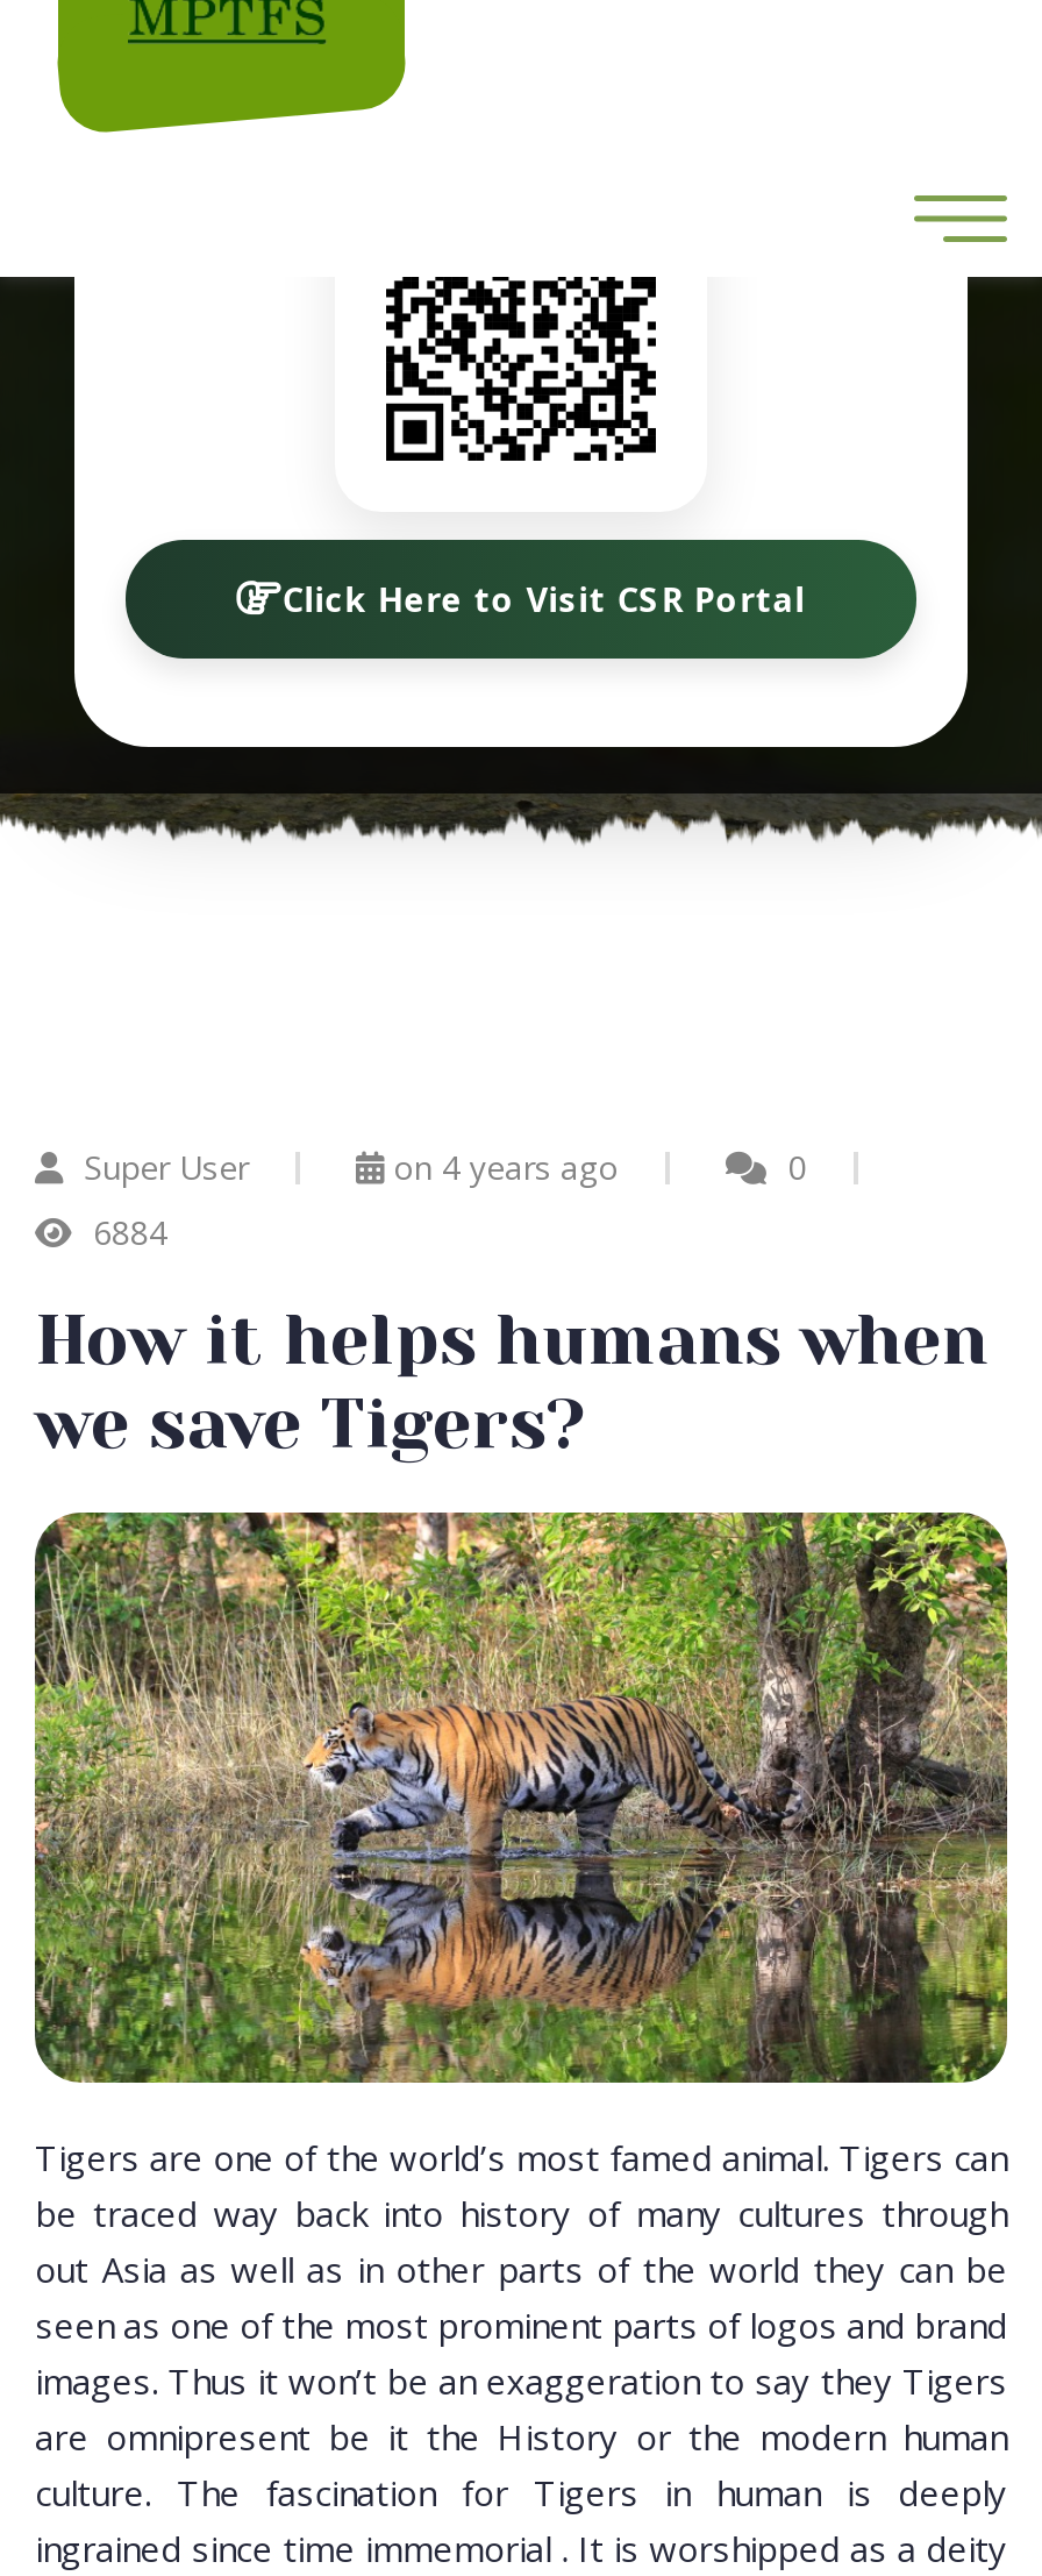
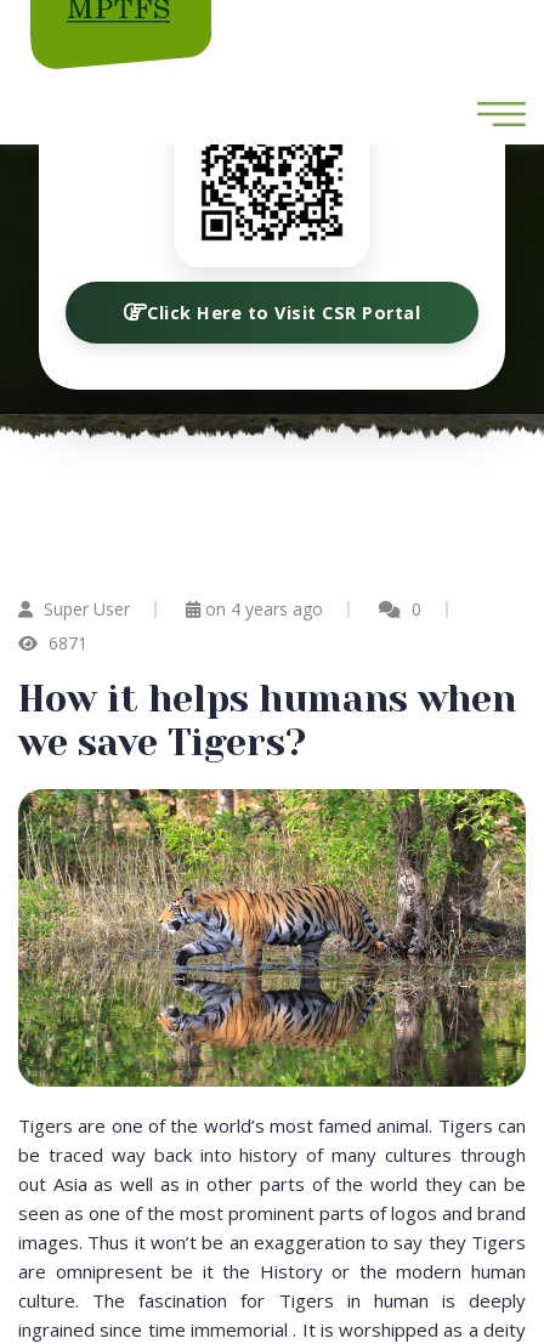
[84,1211,167,1255] 6884 -> [44,632,87,655] 6871

